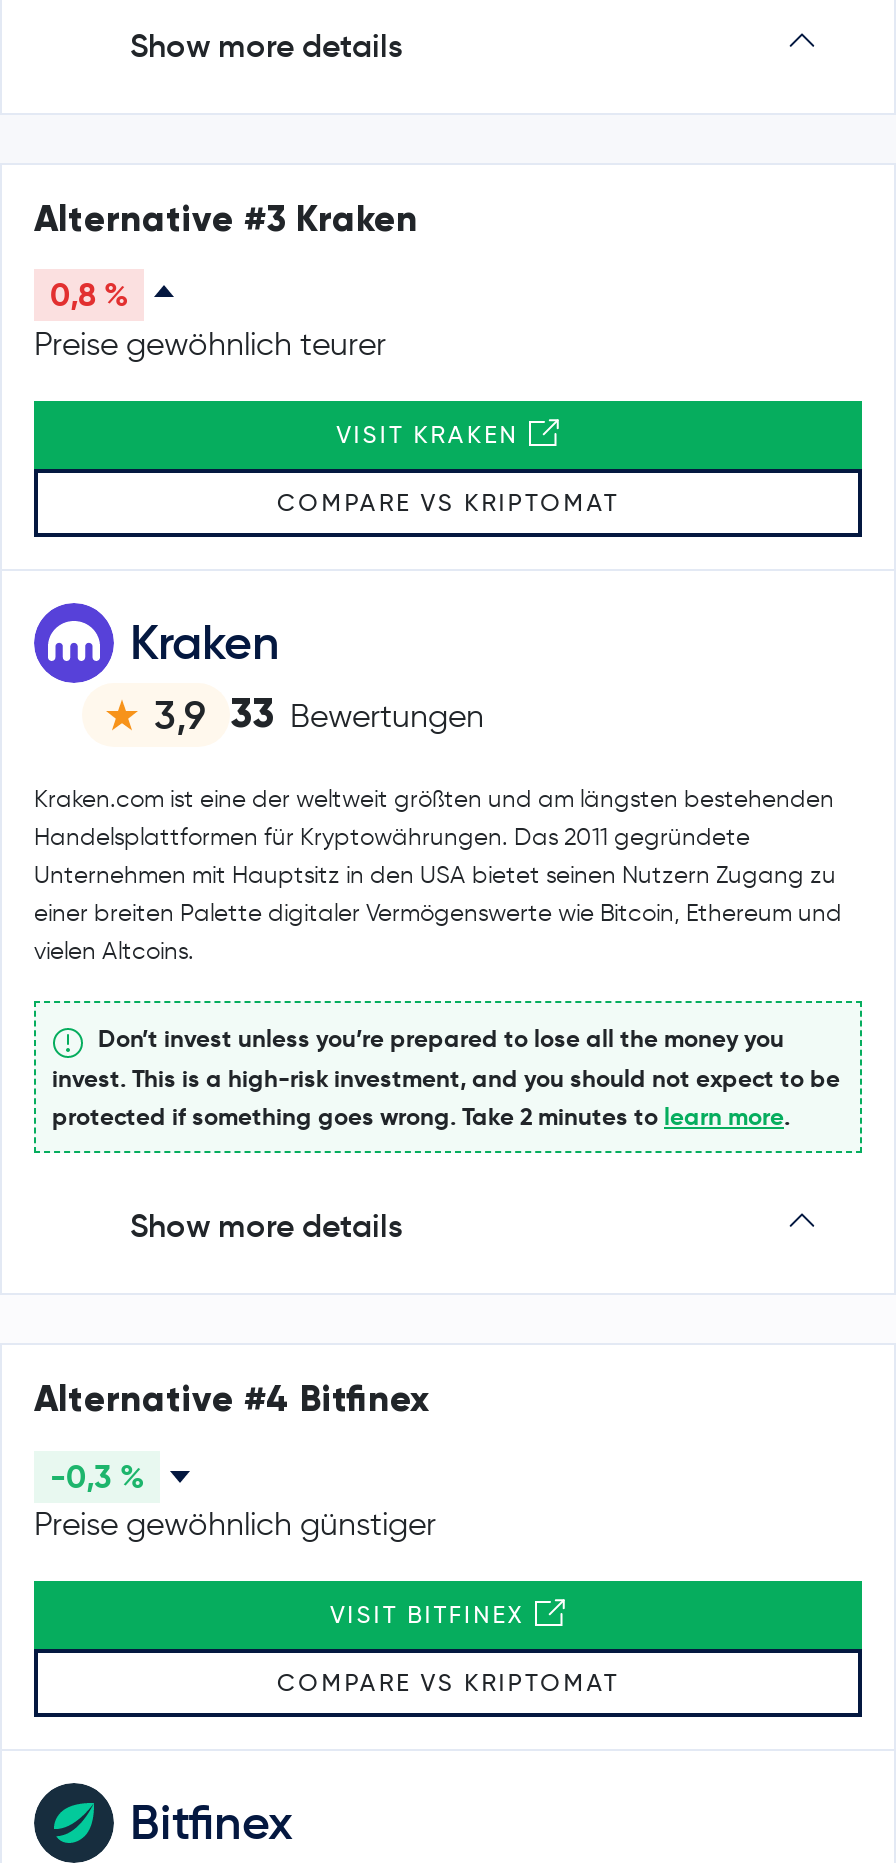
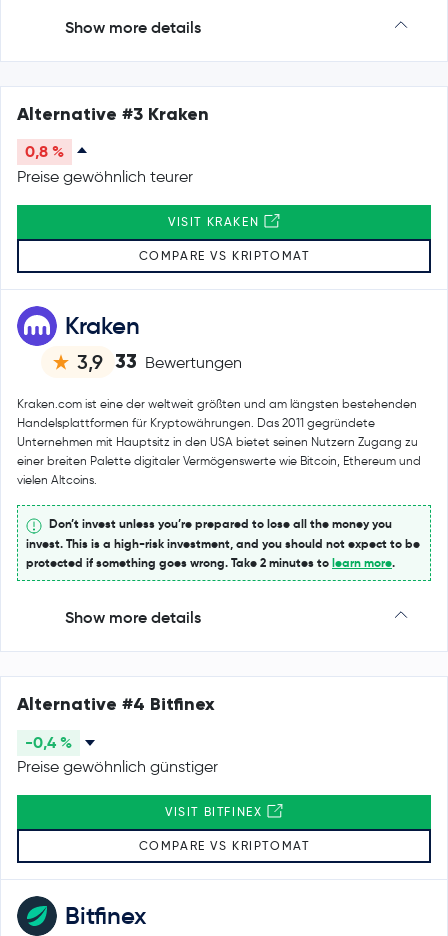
[50,1455,144,1497] -0,3 % -> [25,732,72,753] -0,4 %

